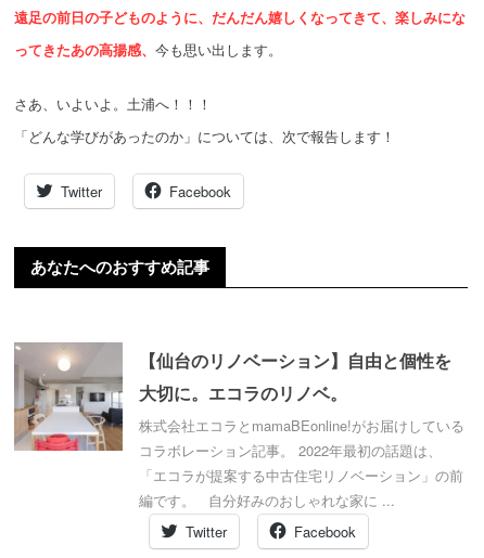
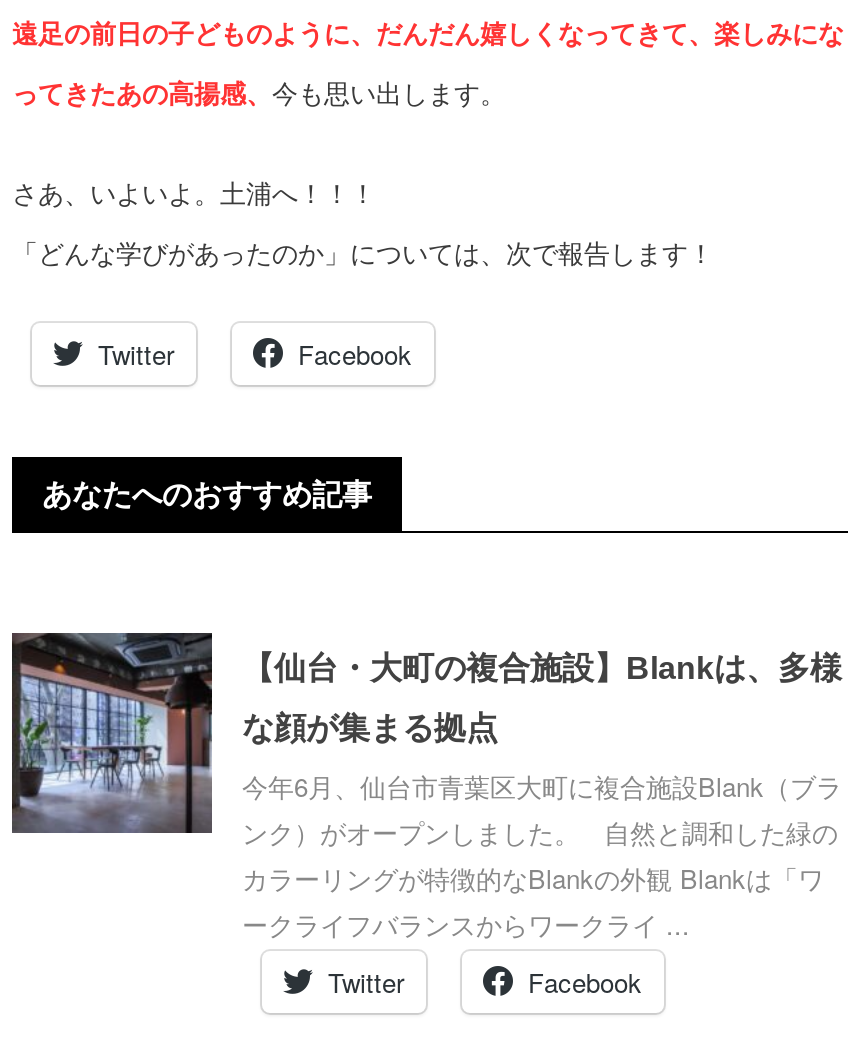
[14,342,451,451] [image] | 【仙台のリノベーション】自由と個性を -> [12,632,842,834] [image] | 【仙台・大町の複合施設】Blankは、多様
[139,385,347,403] 大切に。エコラのリノベ。 -> [242,710,498,744] な顔が集まる拠点
[139,415,464,510] 株式会社エコラとmamaBEonline!がお届けしている | コラボレーション記事。 2022年最初の話題は、 | 「エコラが提案する中古住宅リノベーション」の前 | 編です。 自分好みのおしゃれな家に ... -> [242,766,842,942] 今年6月、仙台市青葉区大町に複合施設Blank（ブラ | ンク）がオープンしました。 自然と調和した緑の | カラーリングが特徴的なBlankの外観 Blankは「ワ | ークライフバランスからワークライ ...

